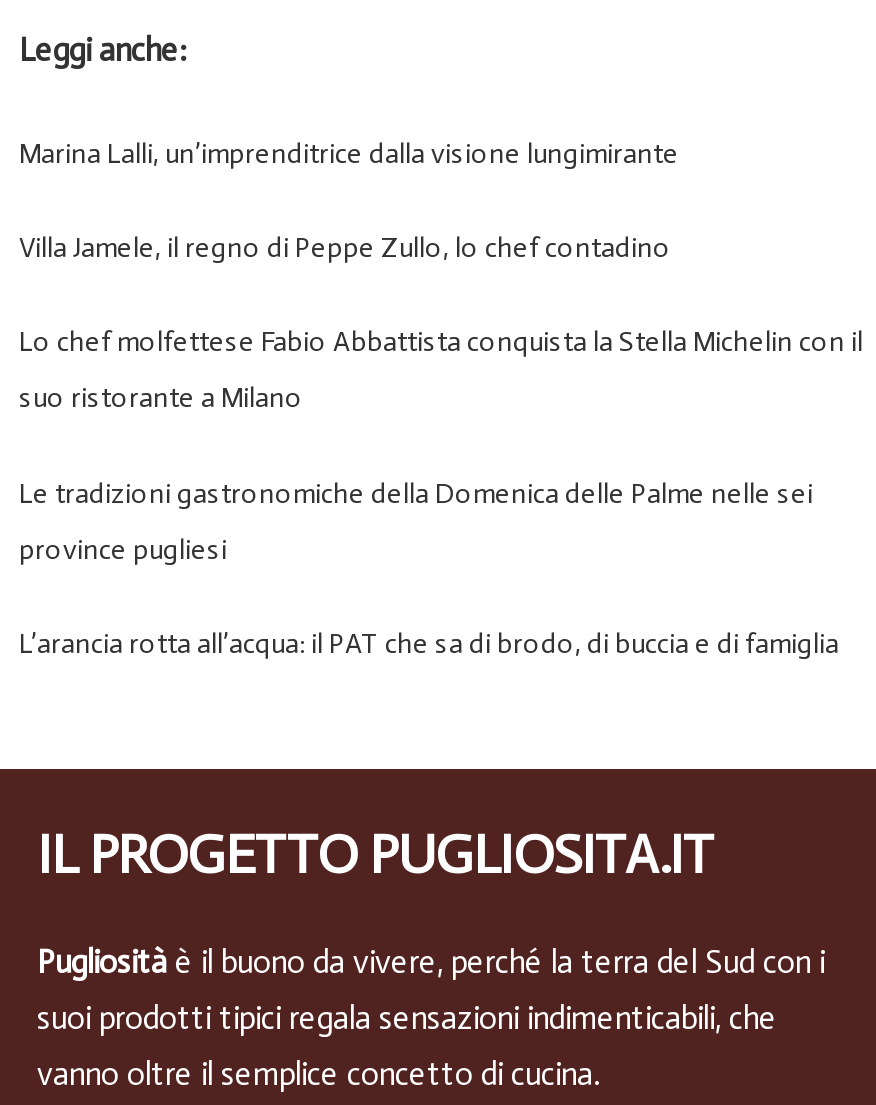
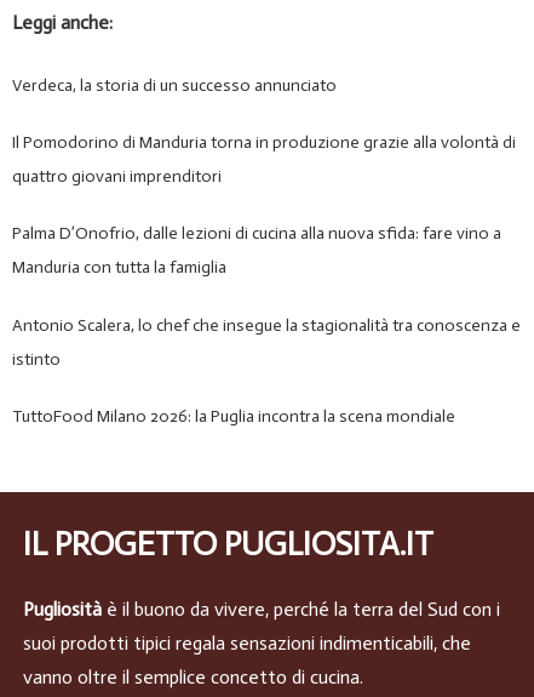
[19,137,863,661] Marina Lalli, un’imprenditrice dalla visione lungimirante | Villa Jamele, il regno di Peppe Zullo, lo chef contadino | Lo chef molfettese Fabio Abbattista conquista la Stella Michelin con il | suo ristorante a Milano | Le tradizioni gastronomiche della Domenica delle Palme nelle sei | province pugliesi | L’arancia rotta all’acqua: il PAT che sa di brodo, di buccia e di famiglia -> [12,75,521,427] Verdeca, la storia di un successo annunciato | Il Pomodorino di Manduria torna in produzione grazie alla volontà di | quattro giovani imprenditori | Palma D’Onofrio, dalle lezioni di cucina alla nuova sfida: fare vino a | Manduria con tutta la famiglia | Antonio Scalera, lo chef che insegue la stagionalità tra conoscenza e | istinto | TuttoFood Milano 2026: la Puglia incontra la scena mondiale

